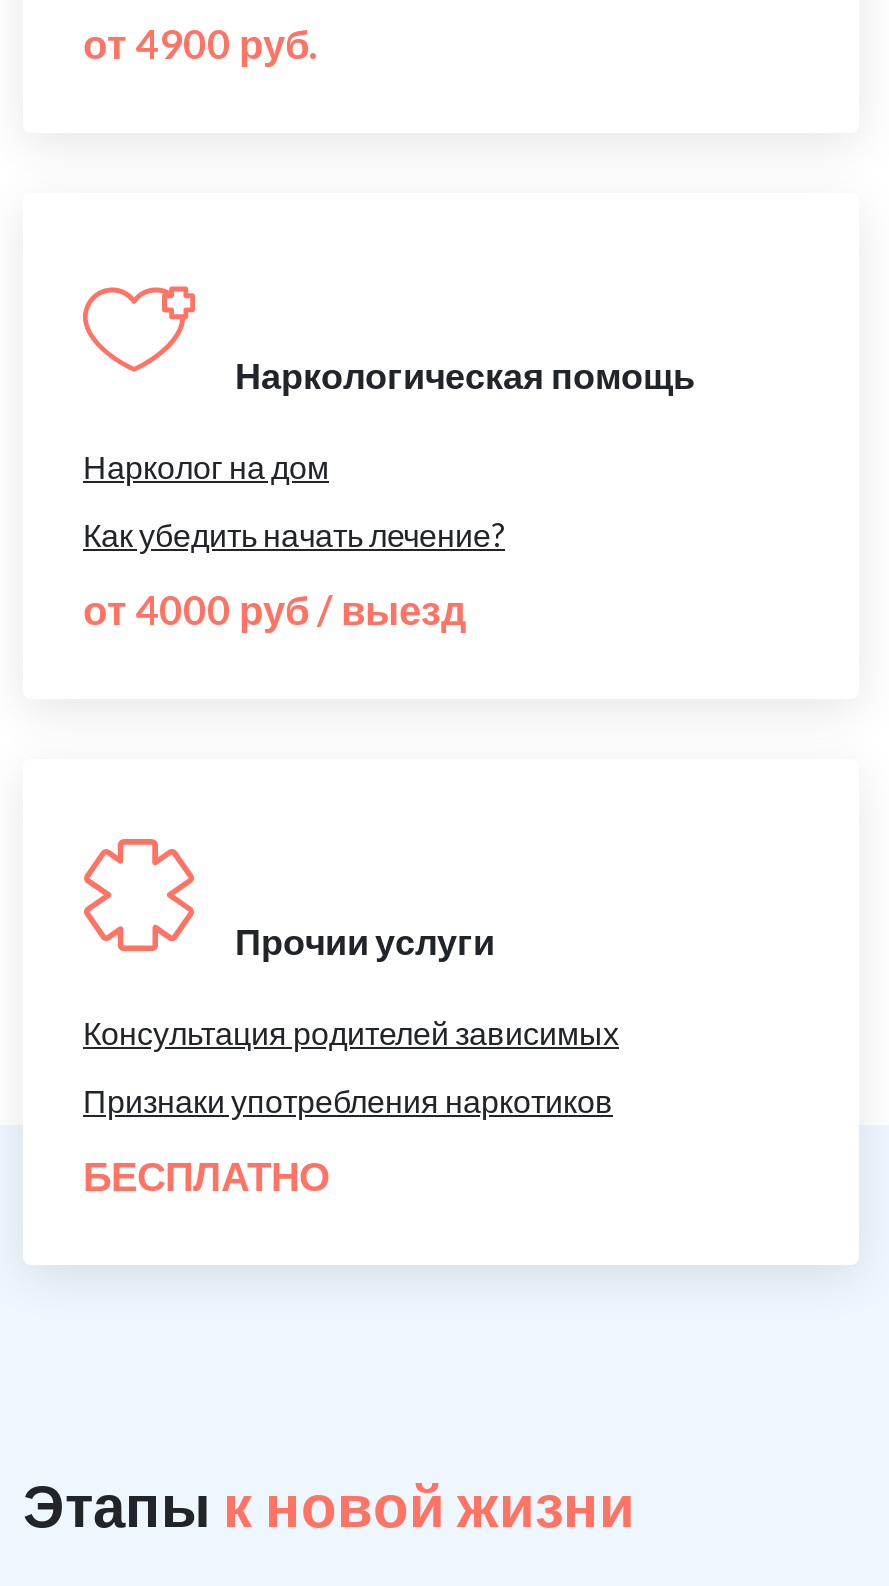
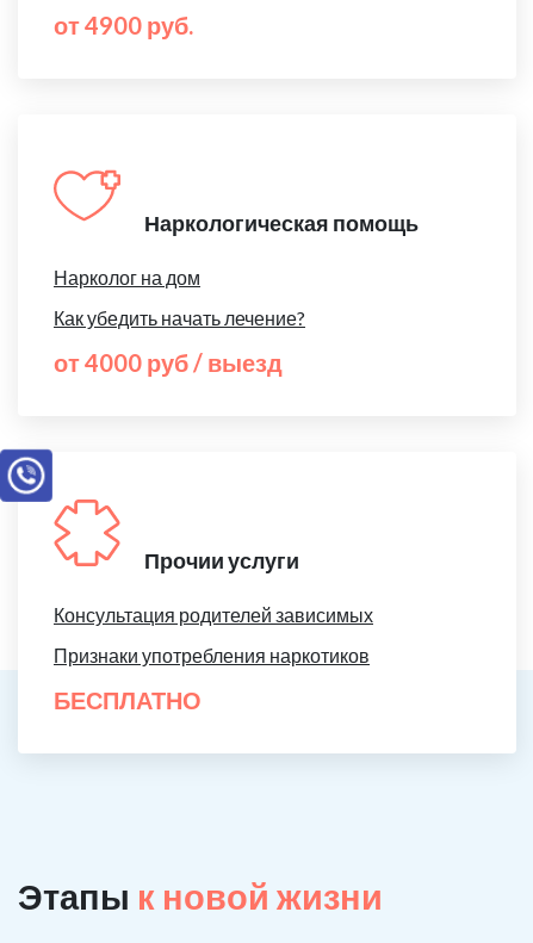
none -> [4,448,54,503] [image]

